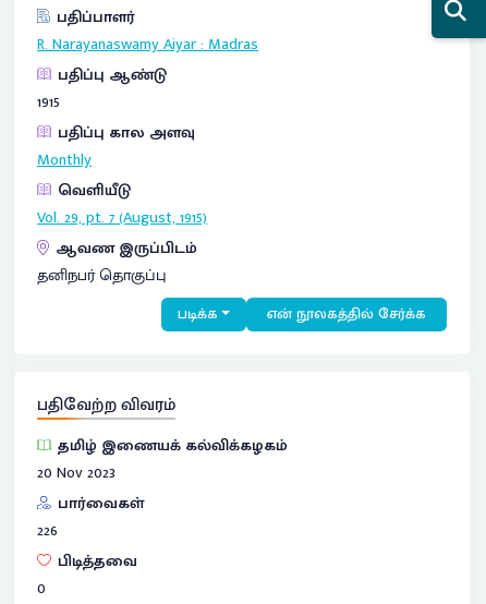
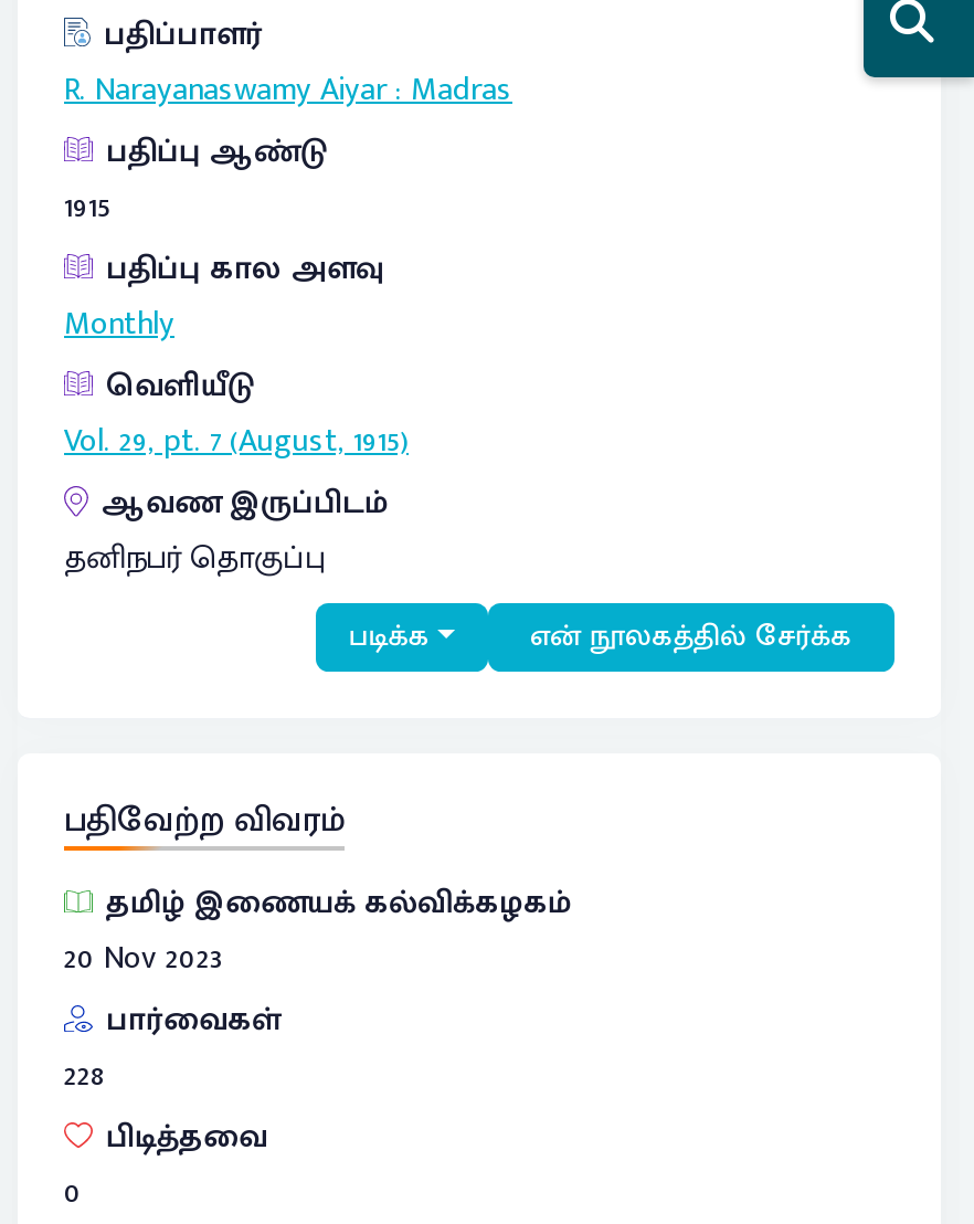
[37,518,58,544] 226 -> [64,1049,106,1102] 228

